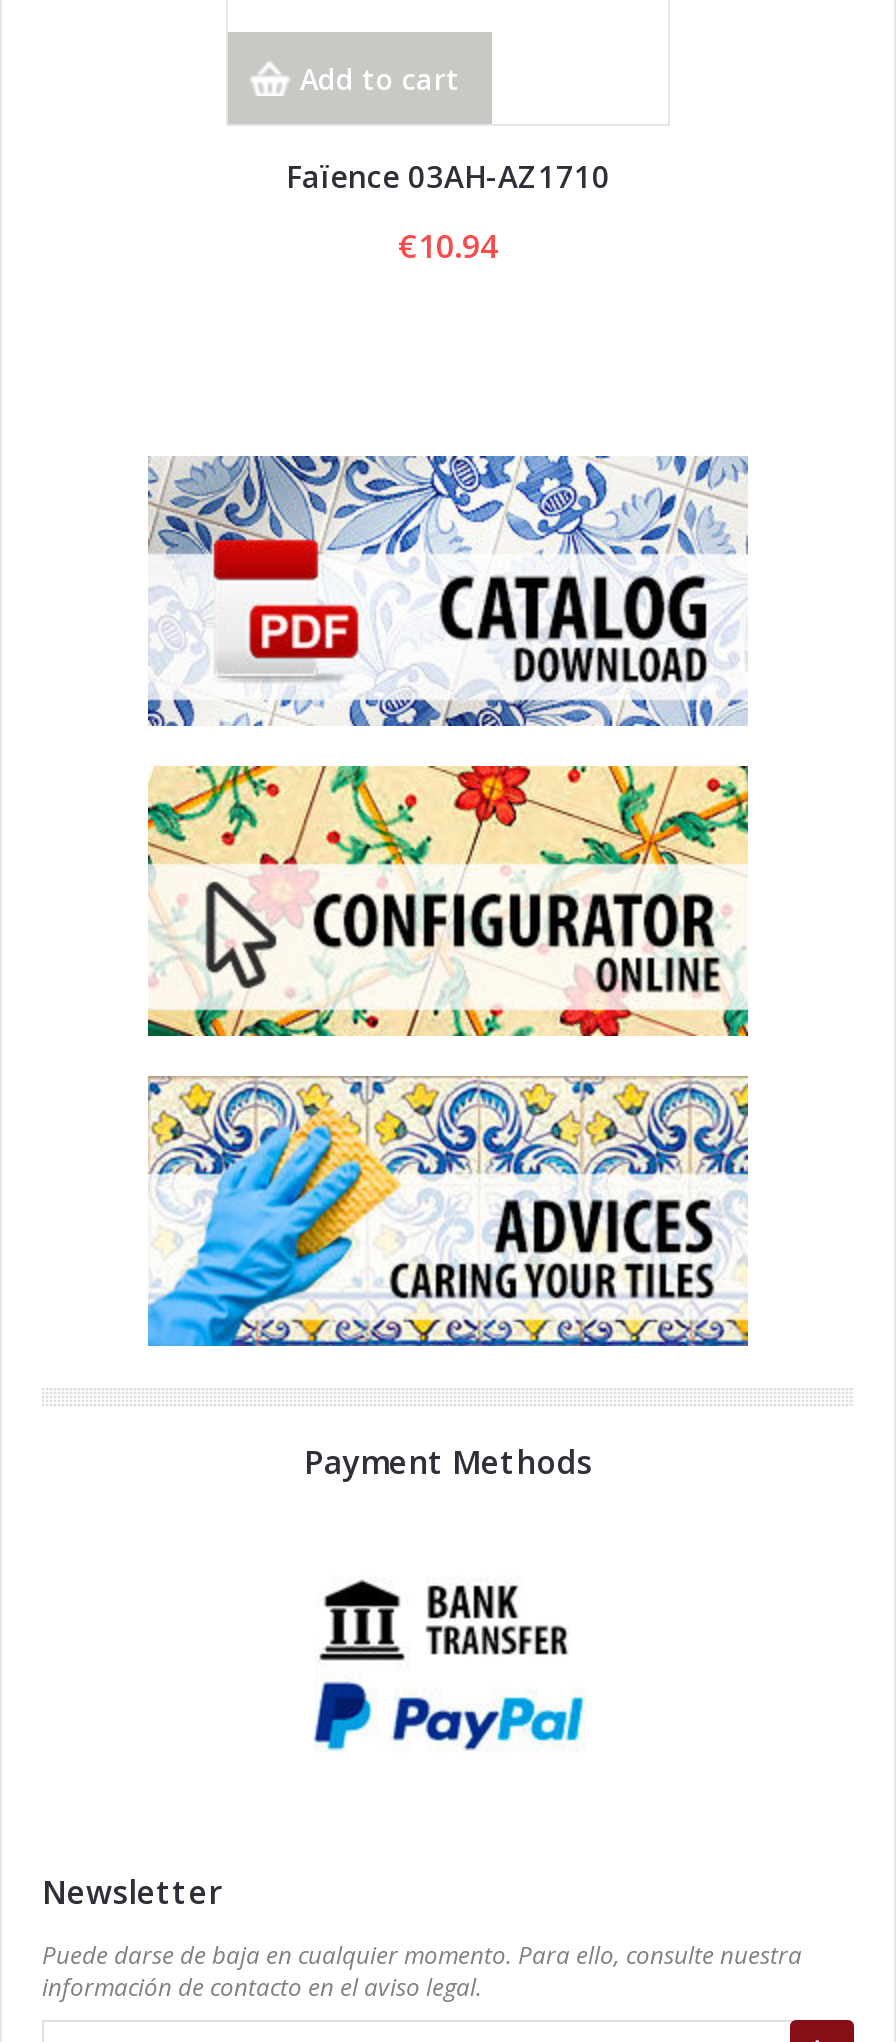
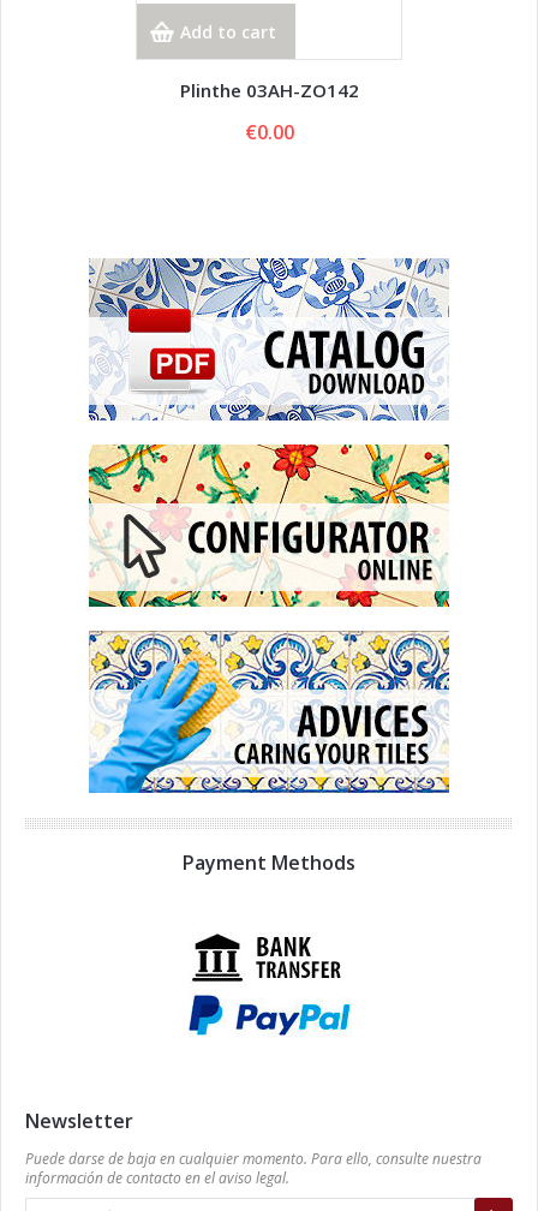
[286,155,610,195] Faïence 03AH-AZ1710 -> [180,78,358,102] Plinthe 03AH-ZO142
[398,223,498,267] €10.94 -> [244,119,294,145] €0.00

